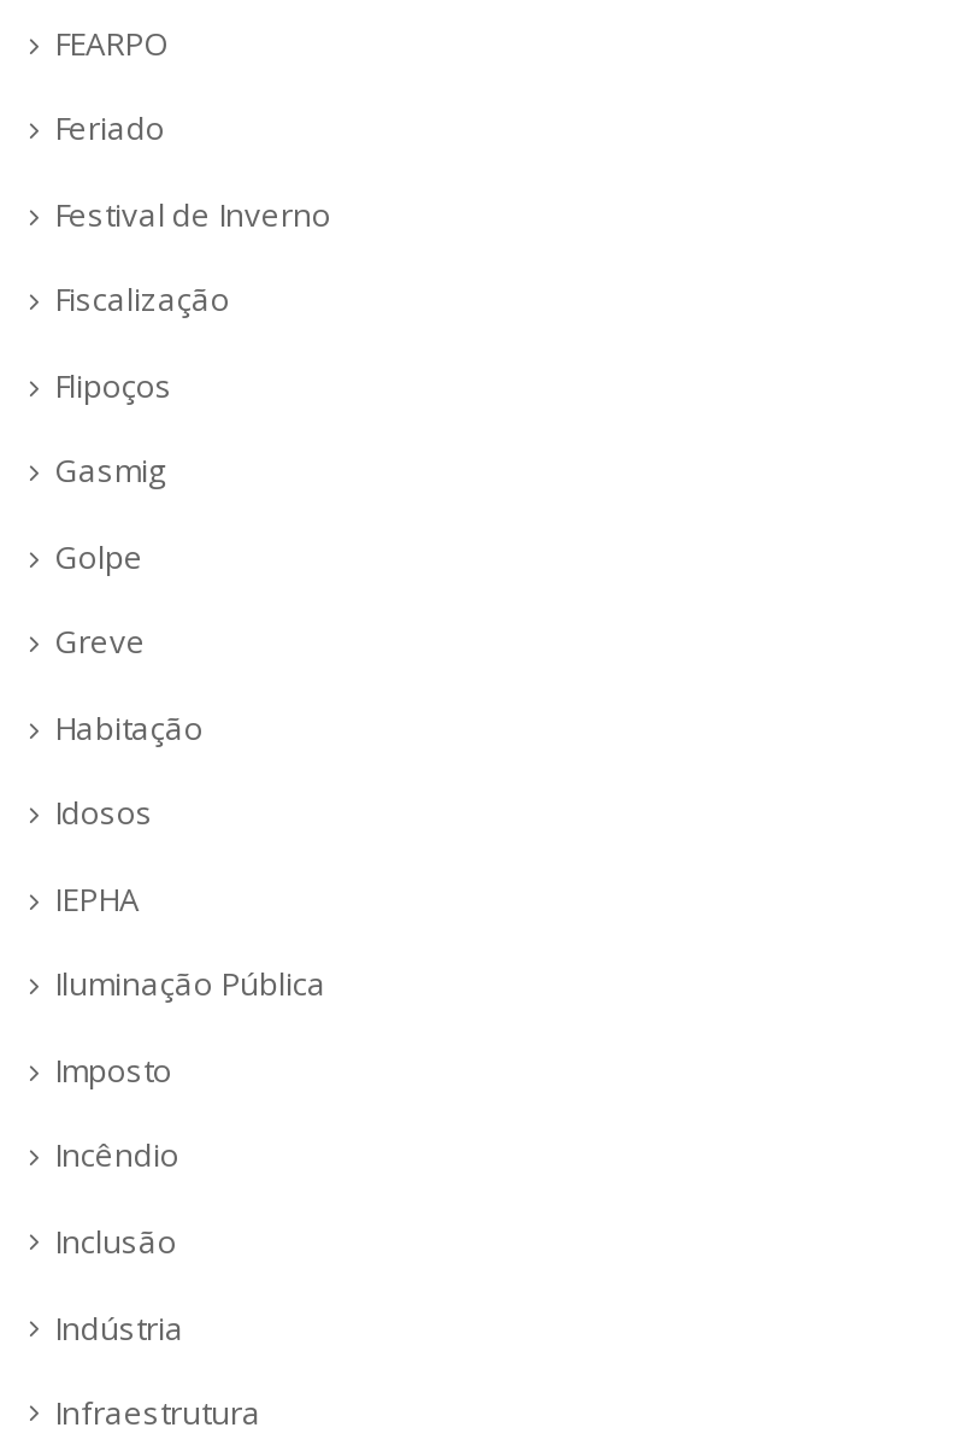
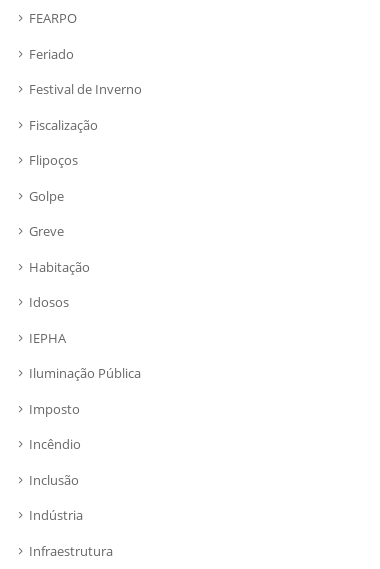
[54,449,165,492] Gasmig -> none

